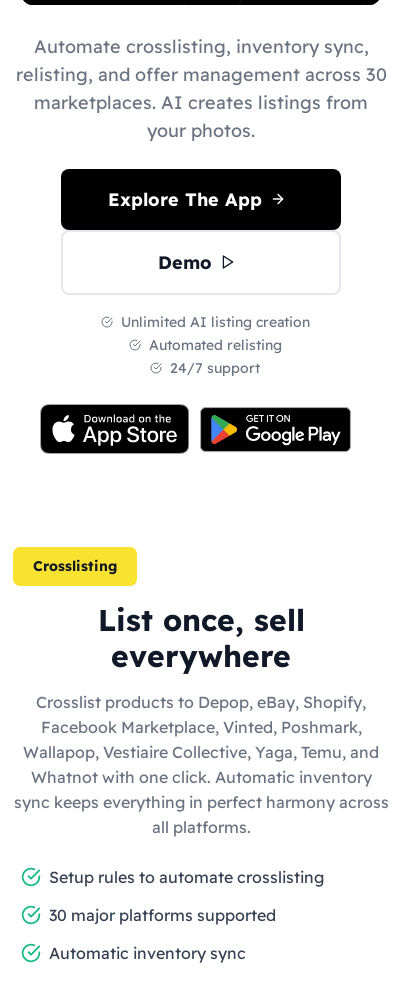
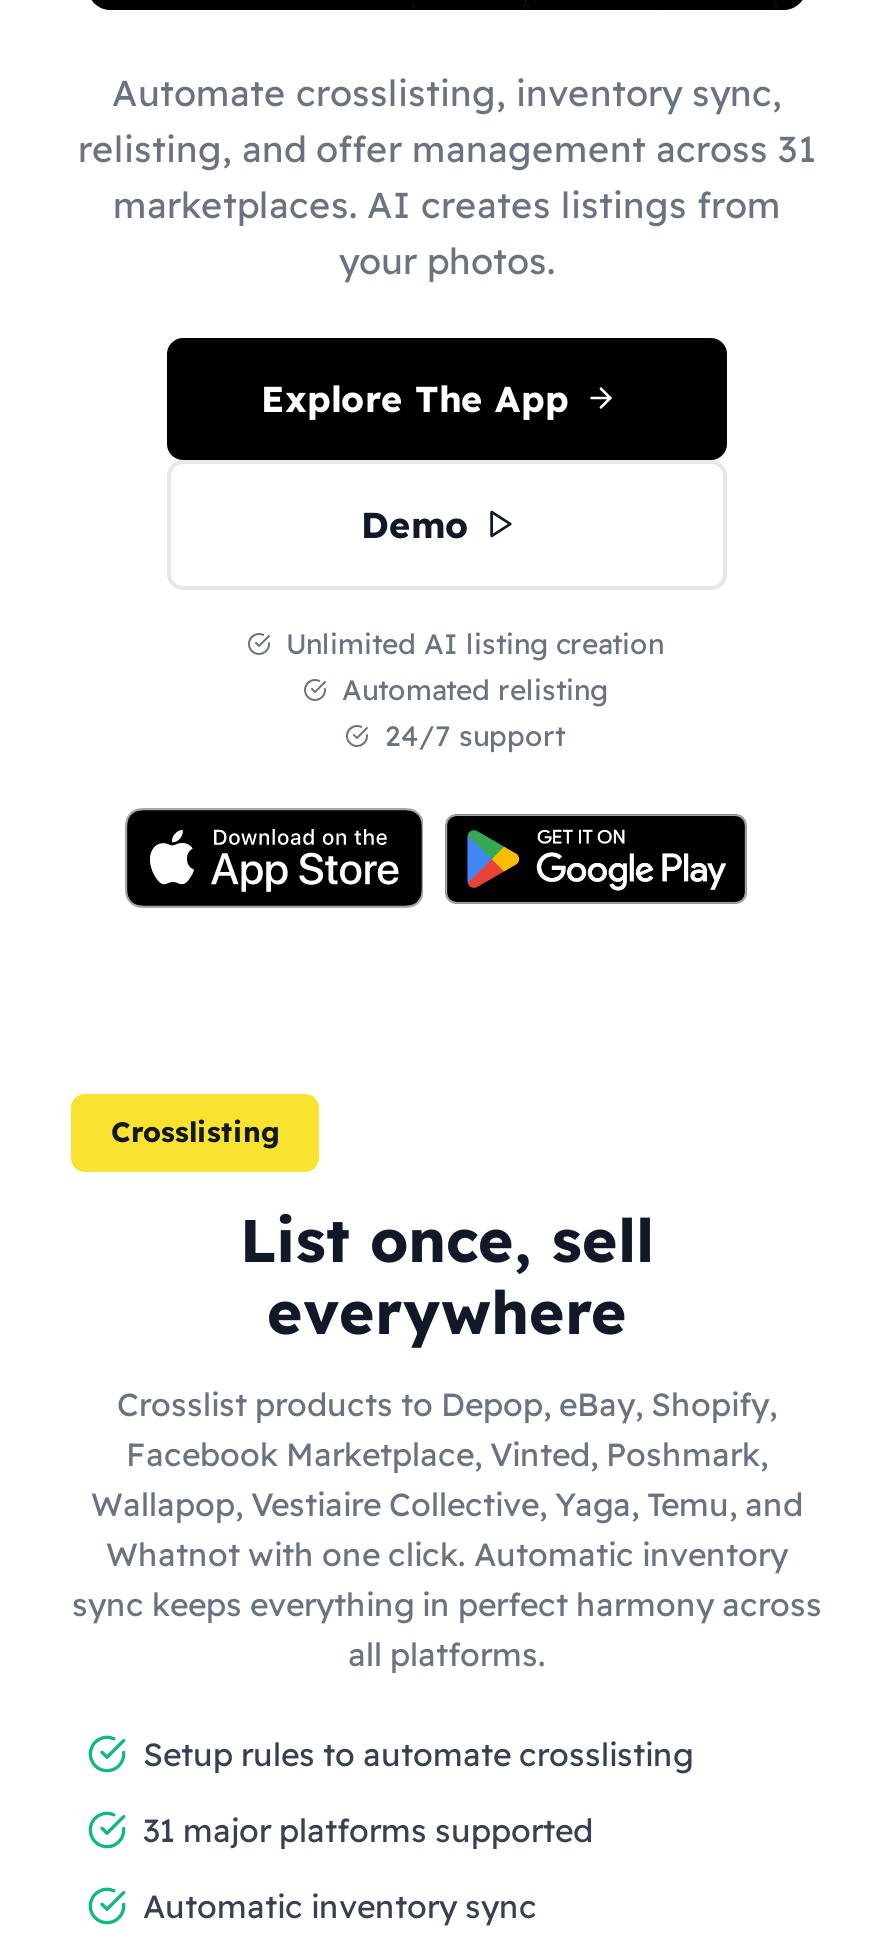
[15,62,386,85] relisting, and offer management across 30 -> [78,125,816,171] relisting, and offer management across 31
[49,904,276,924] 30 major platforms supported -> [143,1809,593,1849] 31 major platforms supported

